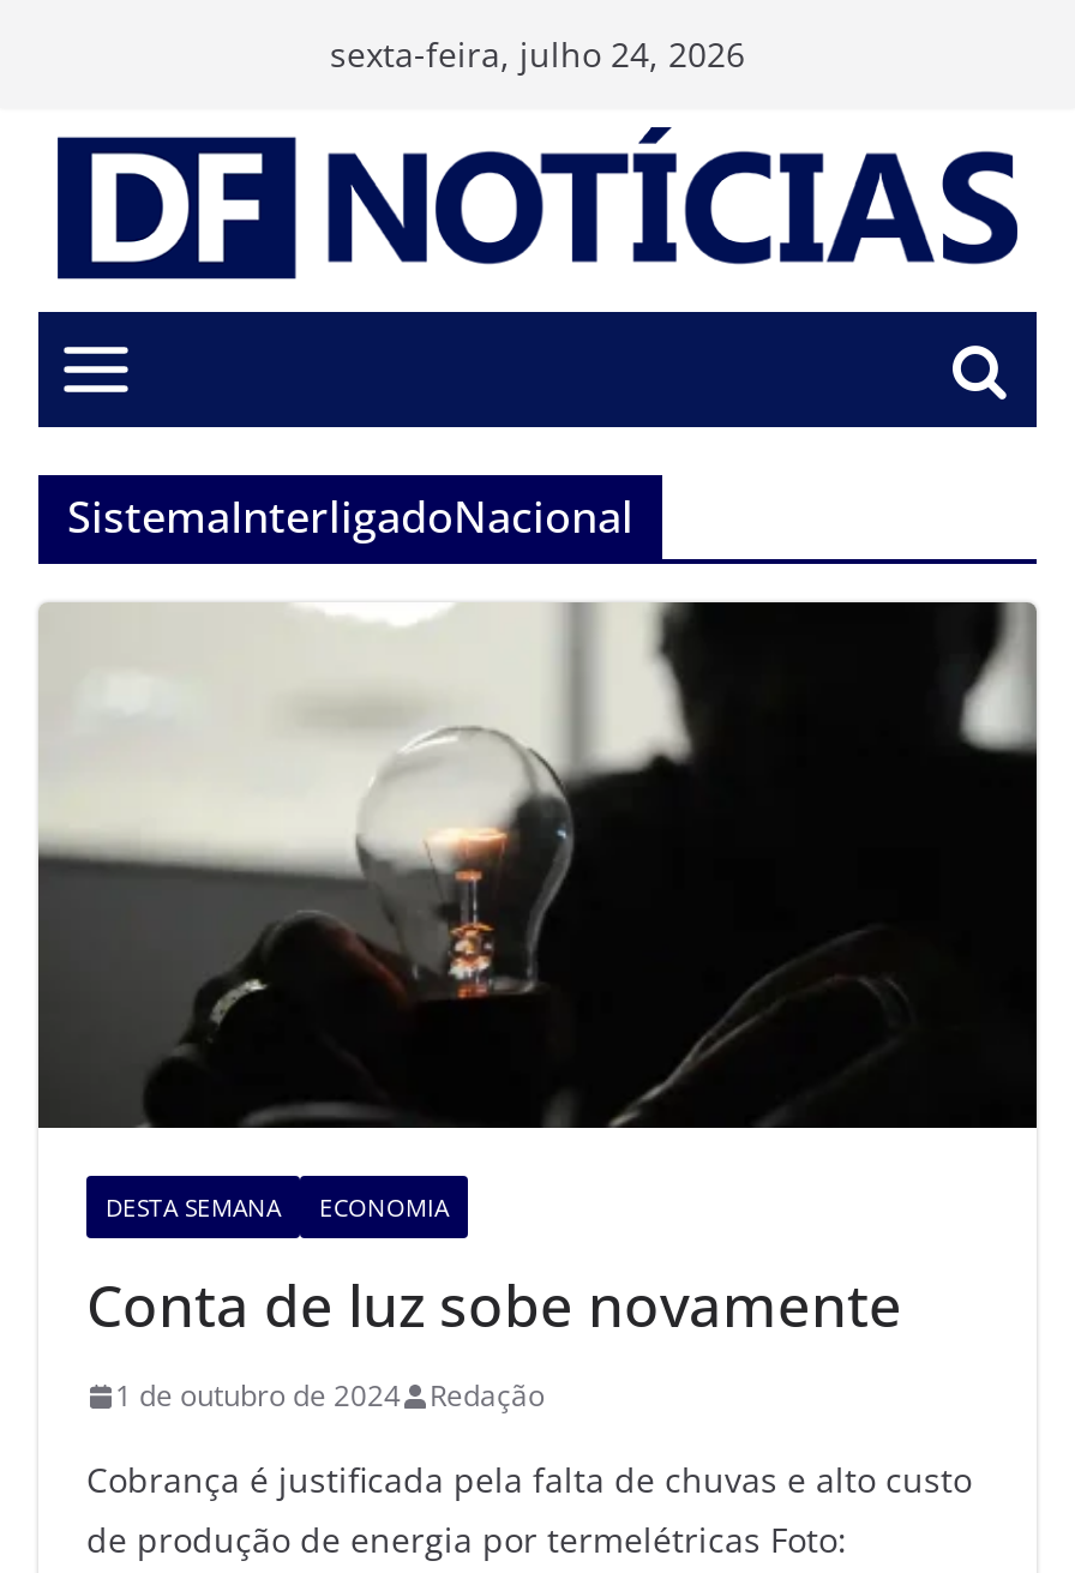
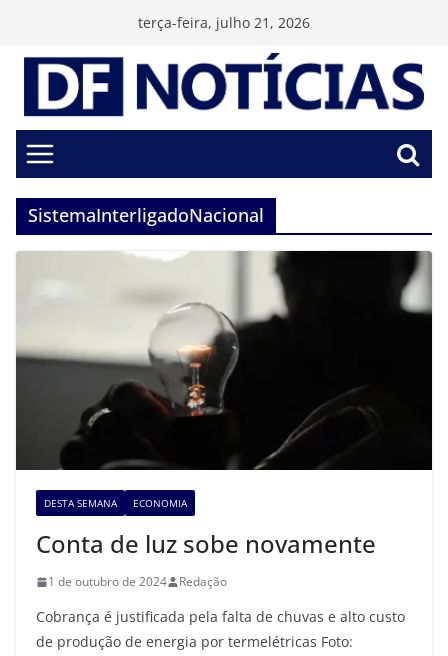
[330,31,745,77] sexta-feira, julho 24, 2026 -> [138,13,310,32] terça-feira, julho 21, 2026

